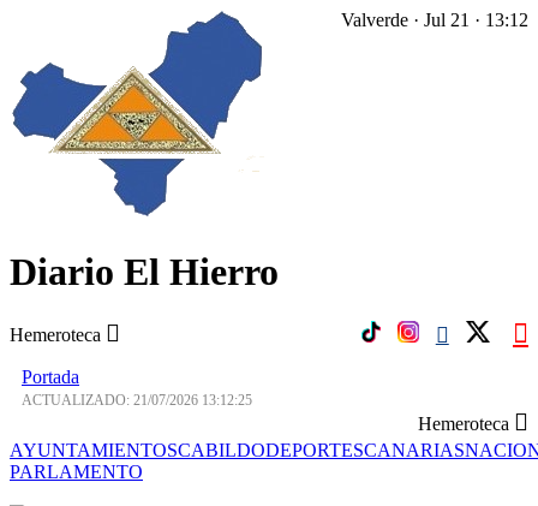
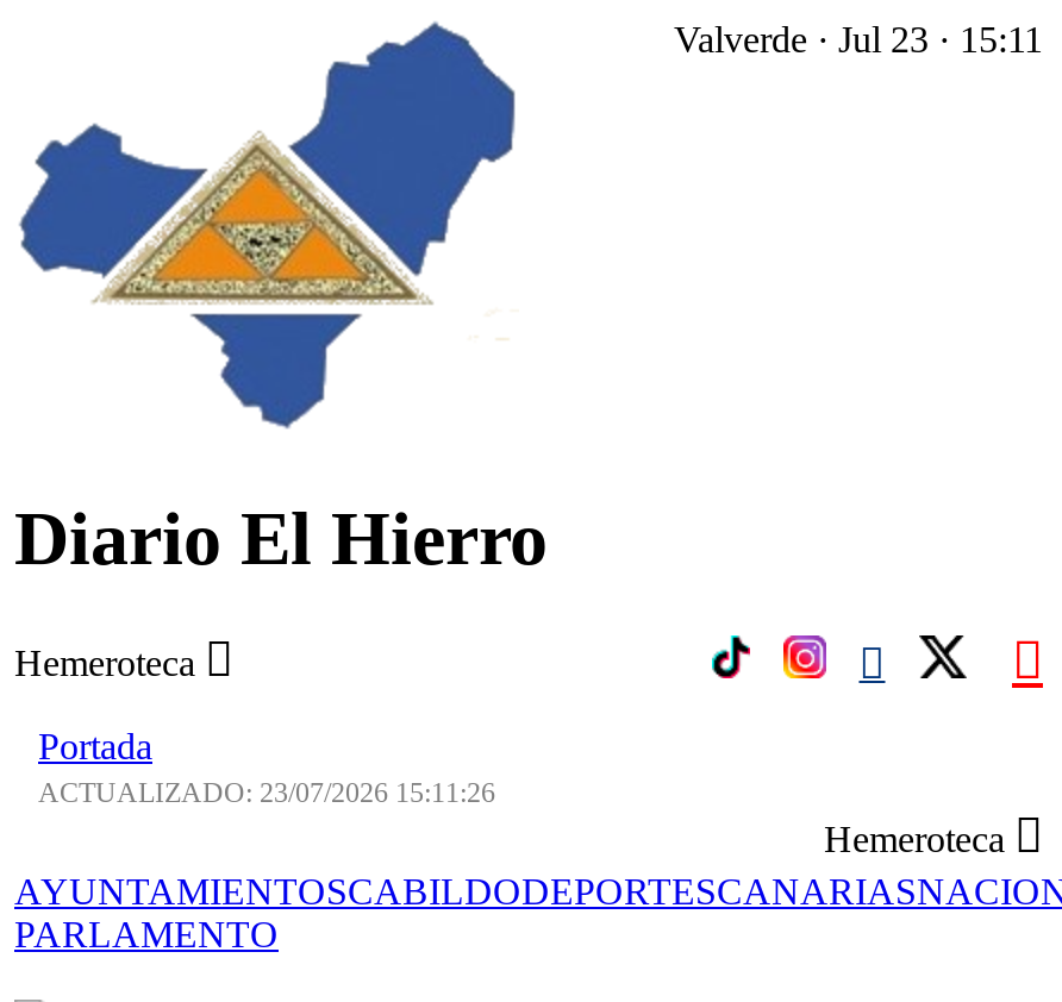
[341,10,528,30] Valverde · Jul 21 · 13:12 -> [674,19,1043,60] Valverde · Jul 23 · 15:11
[22,392,252,409] ACTUALIZADO: 21/07/2026 13:12:25 -> [38,777,495,810] ACTUALIZADO: 23/07/2026 15:11:26

